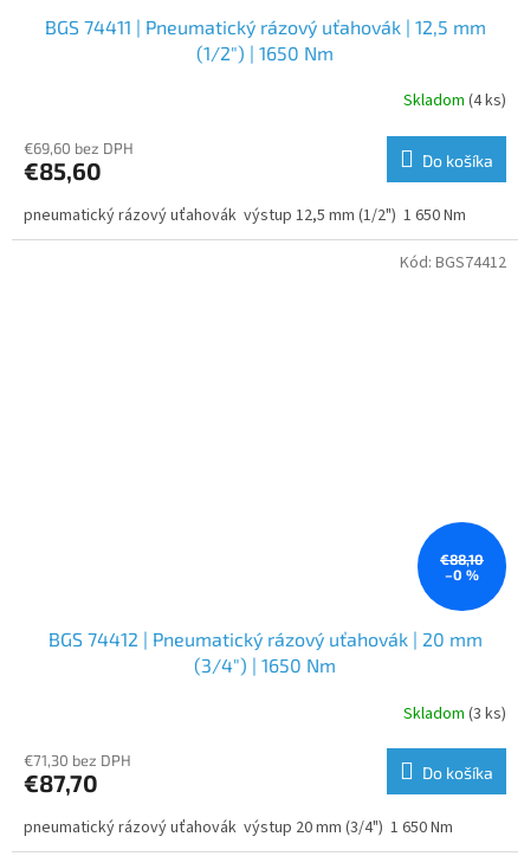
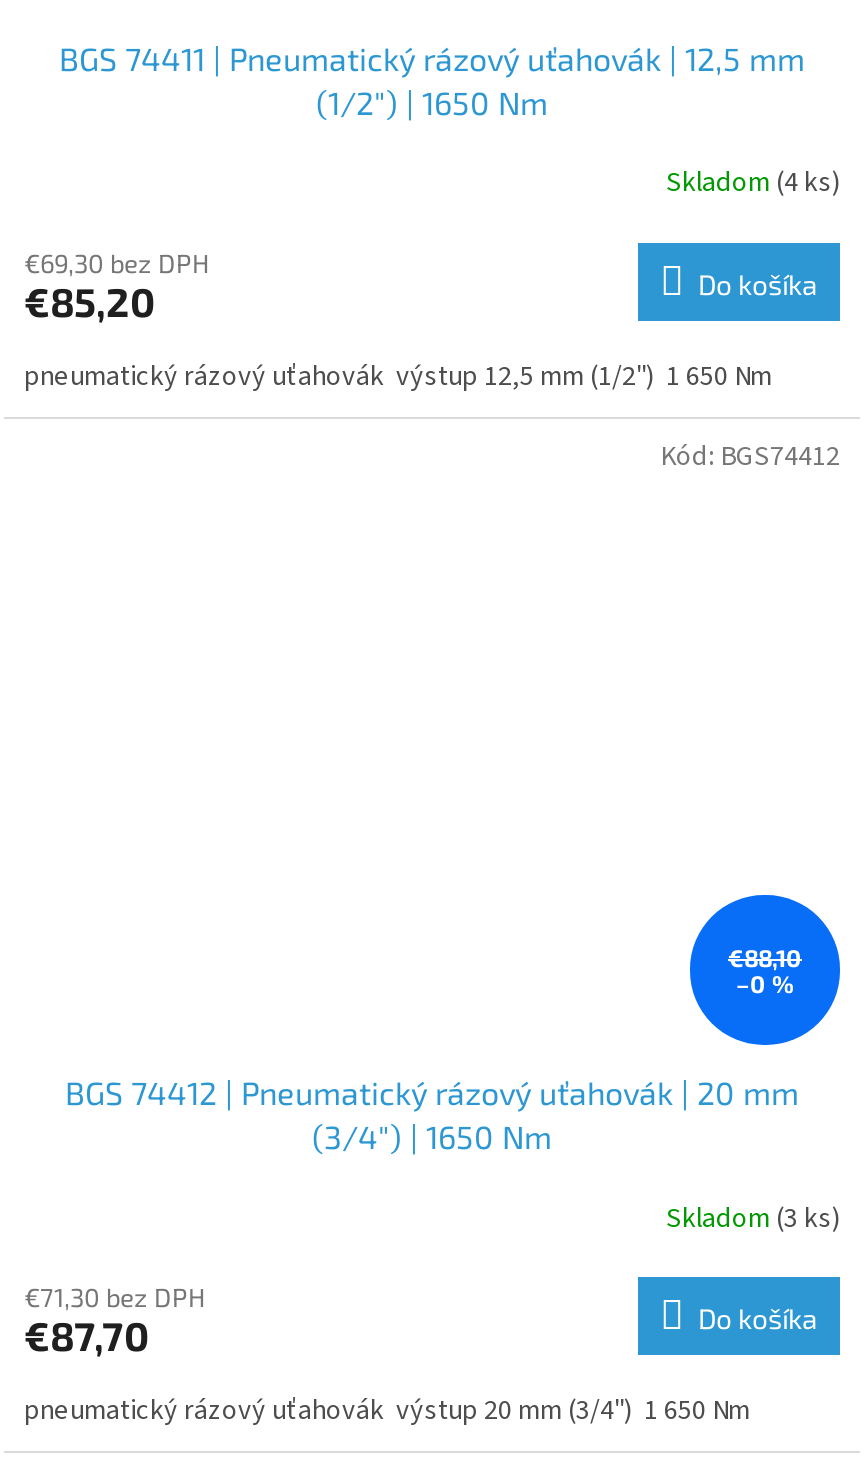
[24,138,134,157] €69,60 bez DPH -> [24,246,210,278] €69,30 bez DPH
[24,156,102,184] €85,60 -> [24,276,156,324] €85,20

